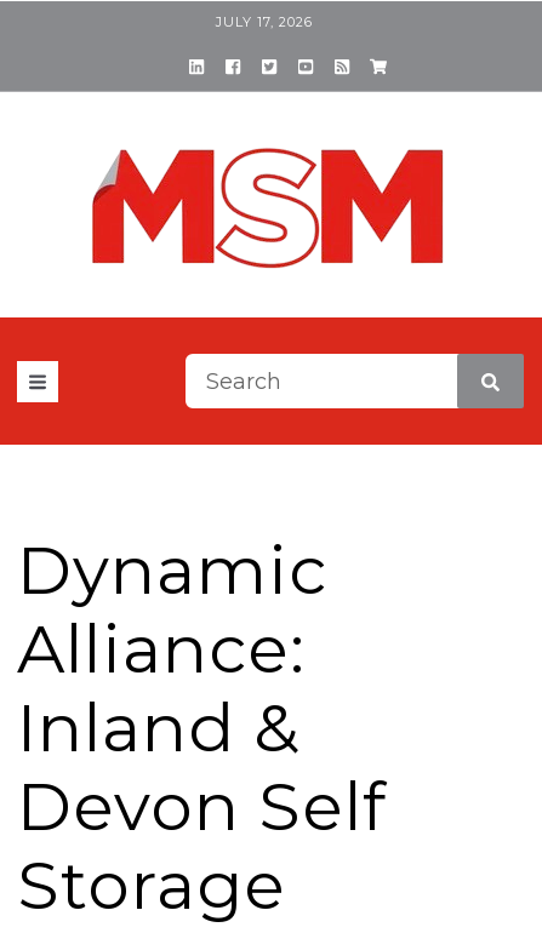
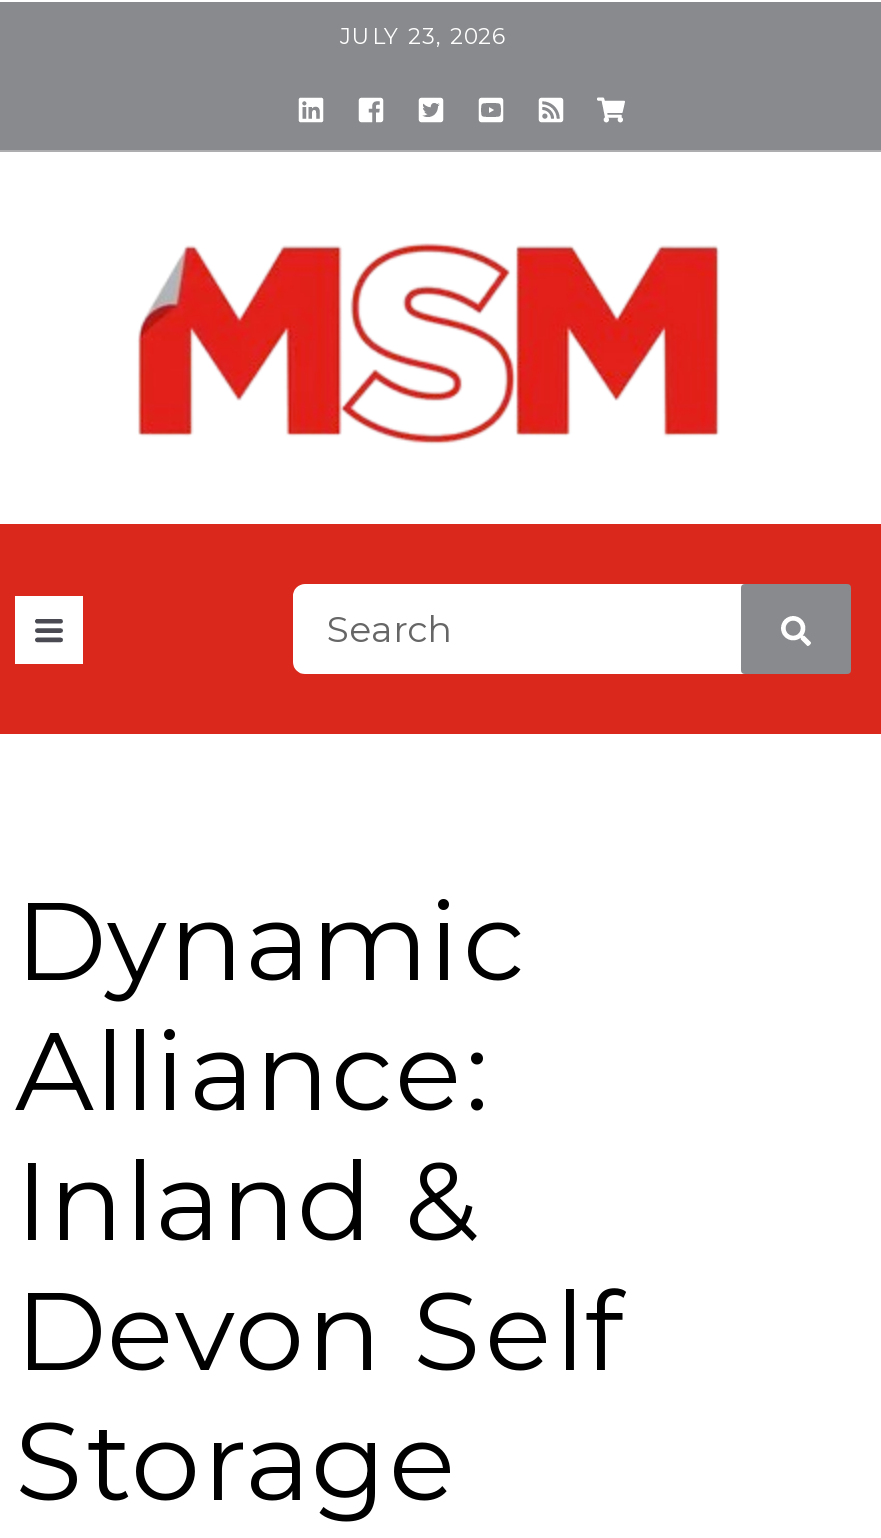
[216,13,313,30] JULY 17, 2026 -> [340,22,506,50] JULY 23, 2026

